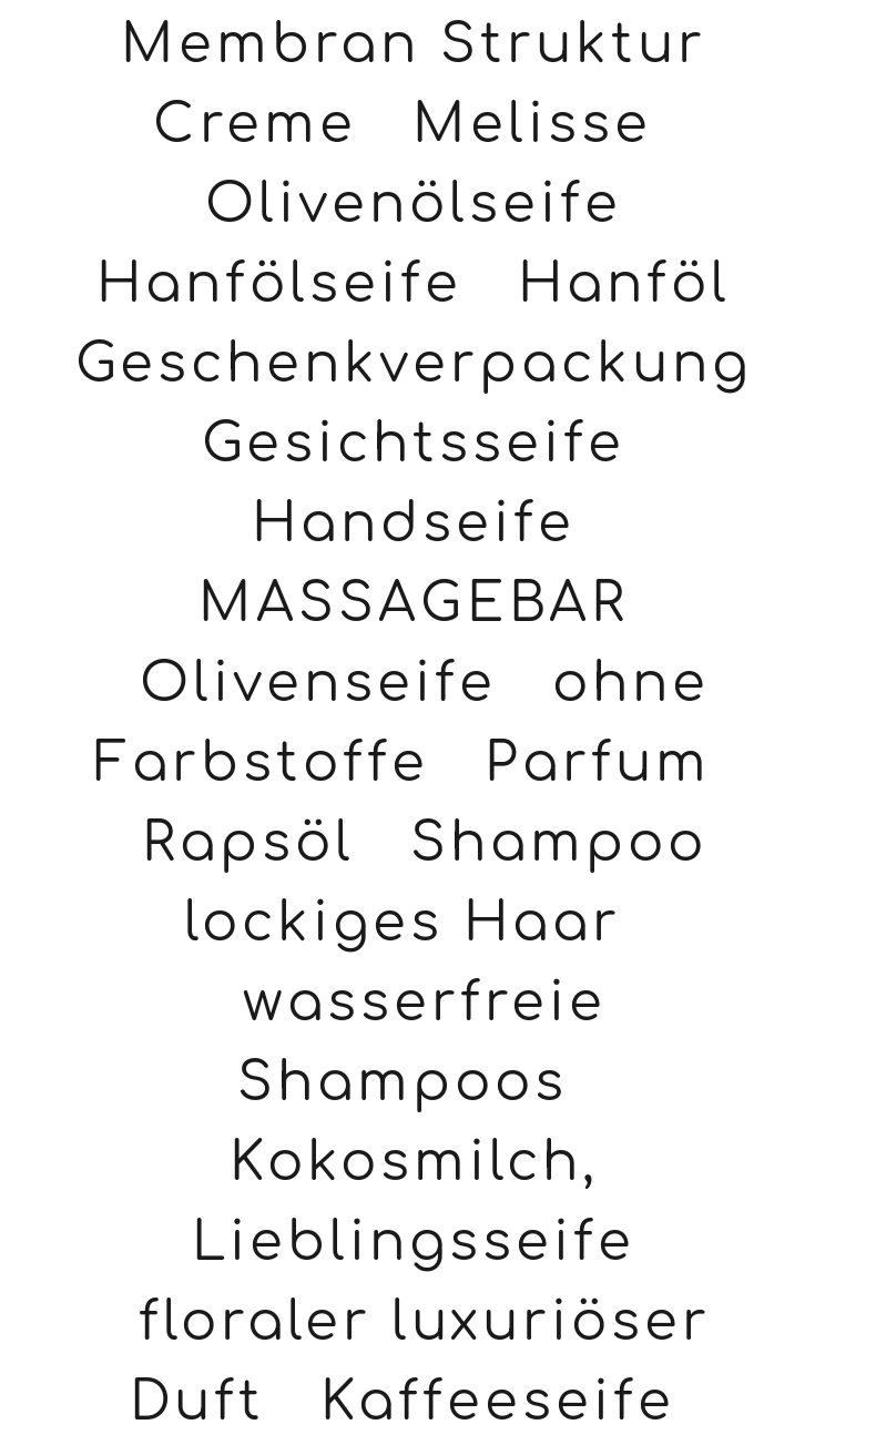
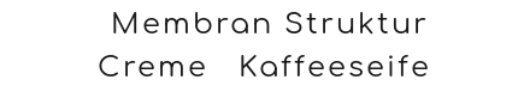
[75,95,752,1433] Melisse | Olivenölseife | Hanfölseife | Hanföl | Geschenkverpackung | Gesichtsseife | Handseife | MASSAGEBAR | Olivenseife | ohne | Farbstoffe | Parfum | Rapsöl | Shampoo | lockiges Haar | wasserfreie | Shampoos | Kokosmilch, | Lieblingsseife | floraler luxuriöser | Duft -> none

